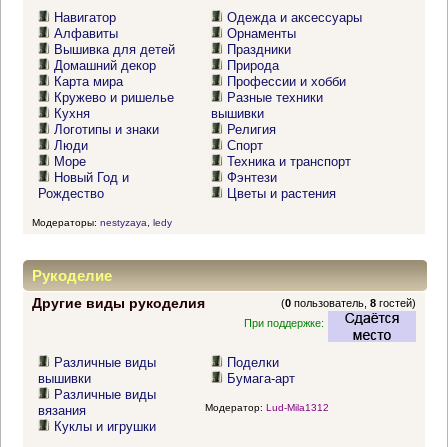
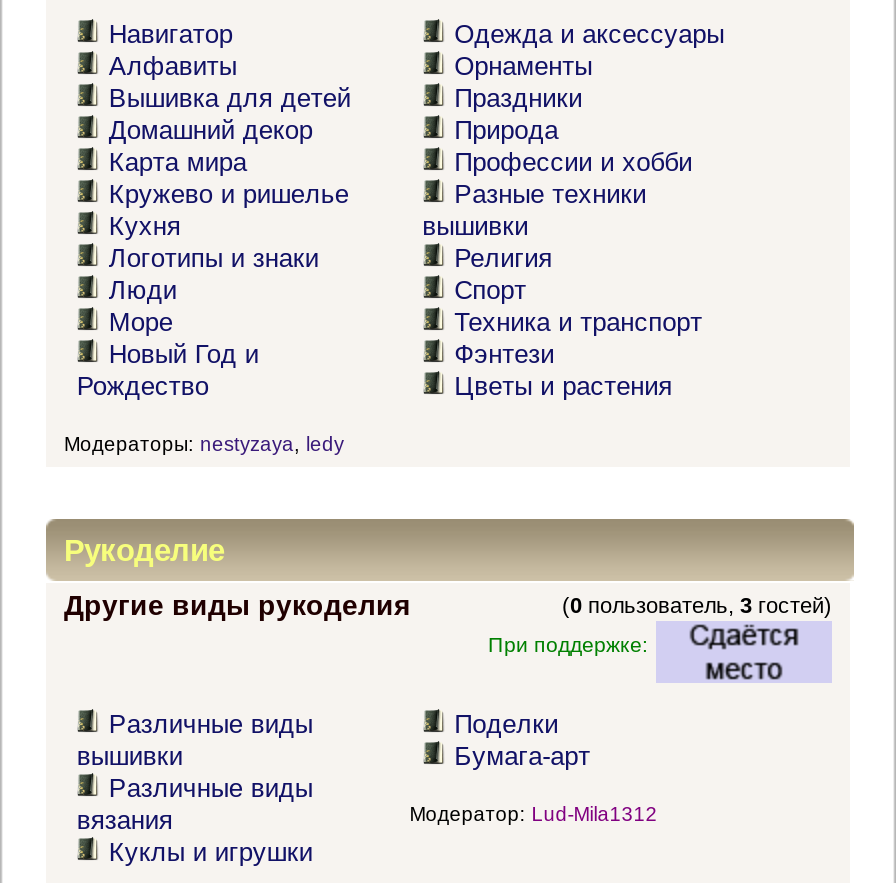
[281,297,416,309] (0 пользователь, 8 гостей) -> [562,594,832,618] (0 пользователь, 3 гостей)

